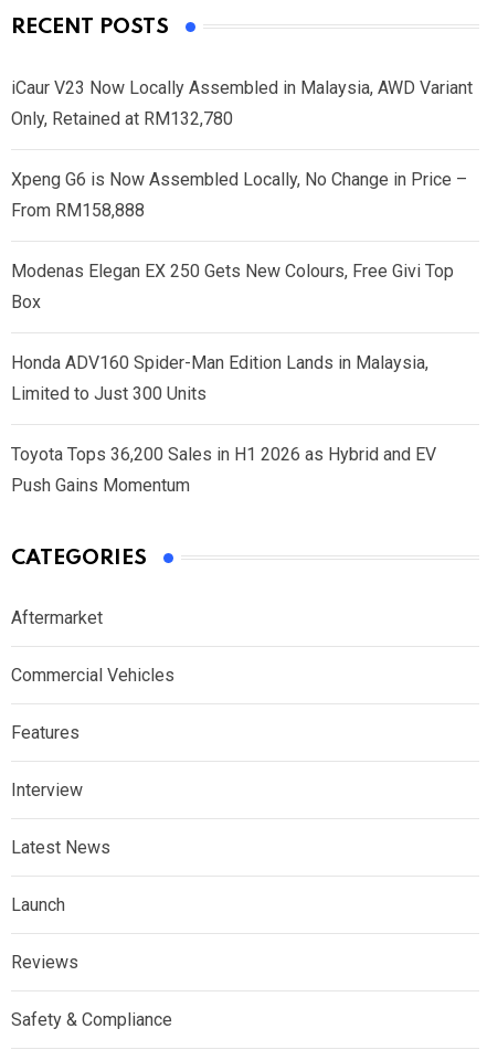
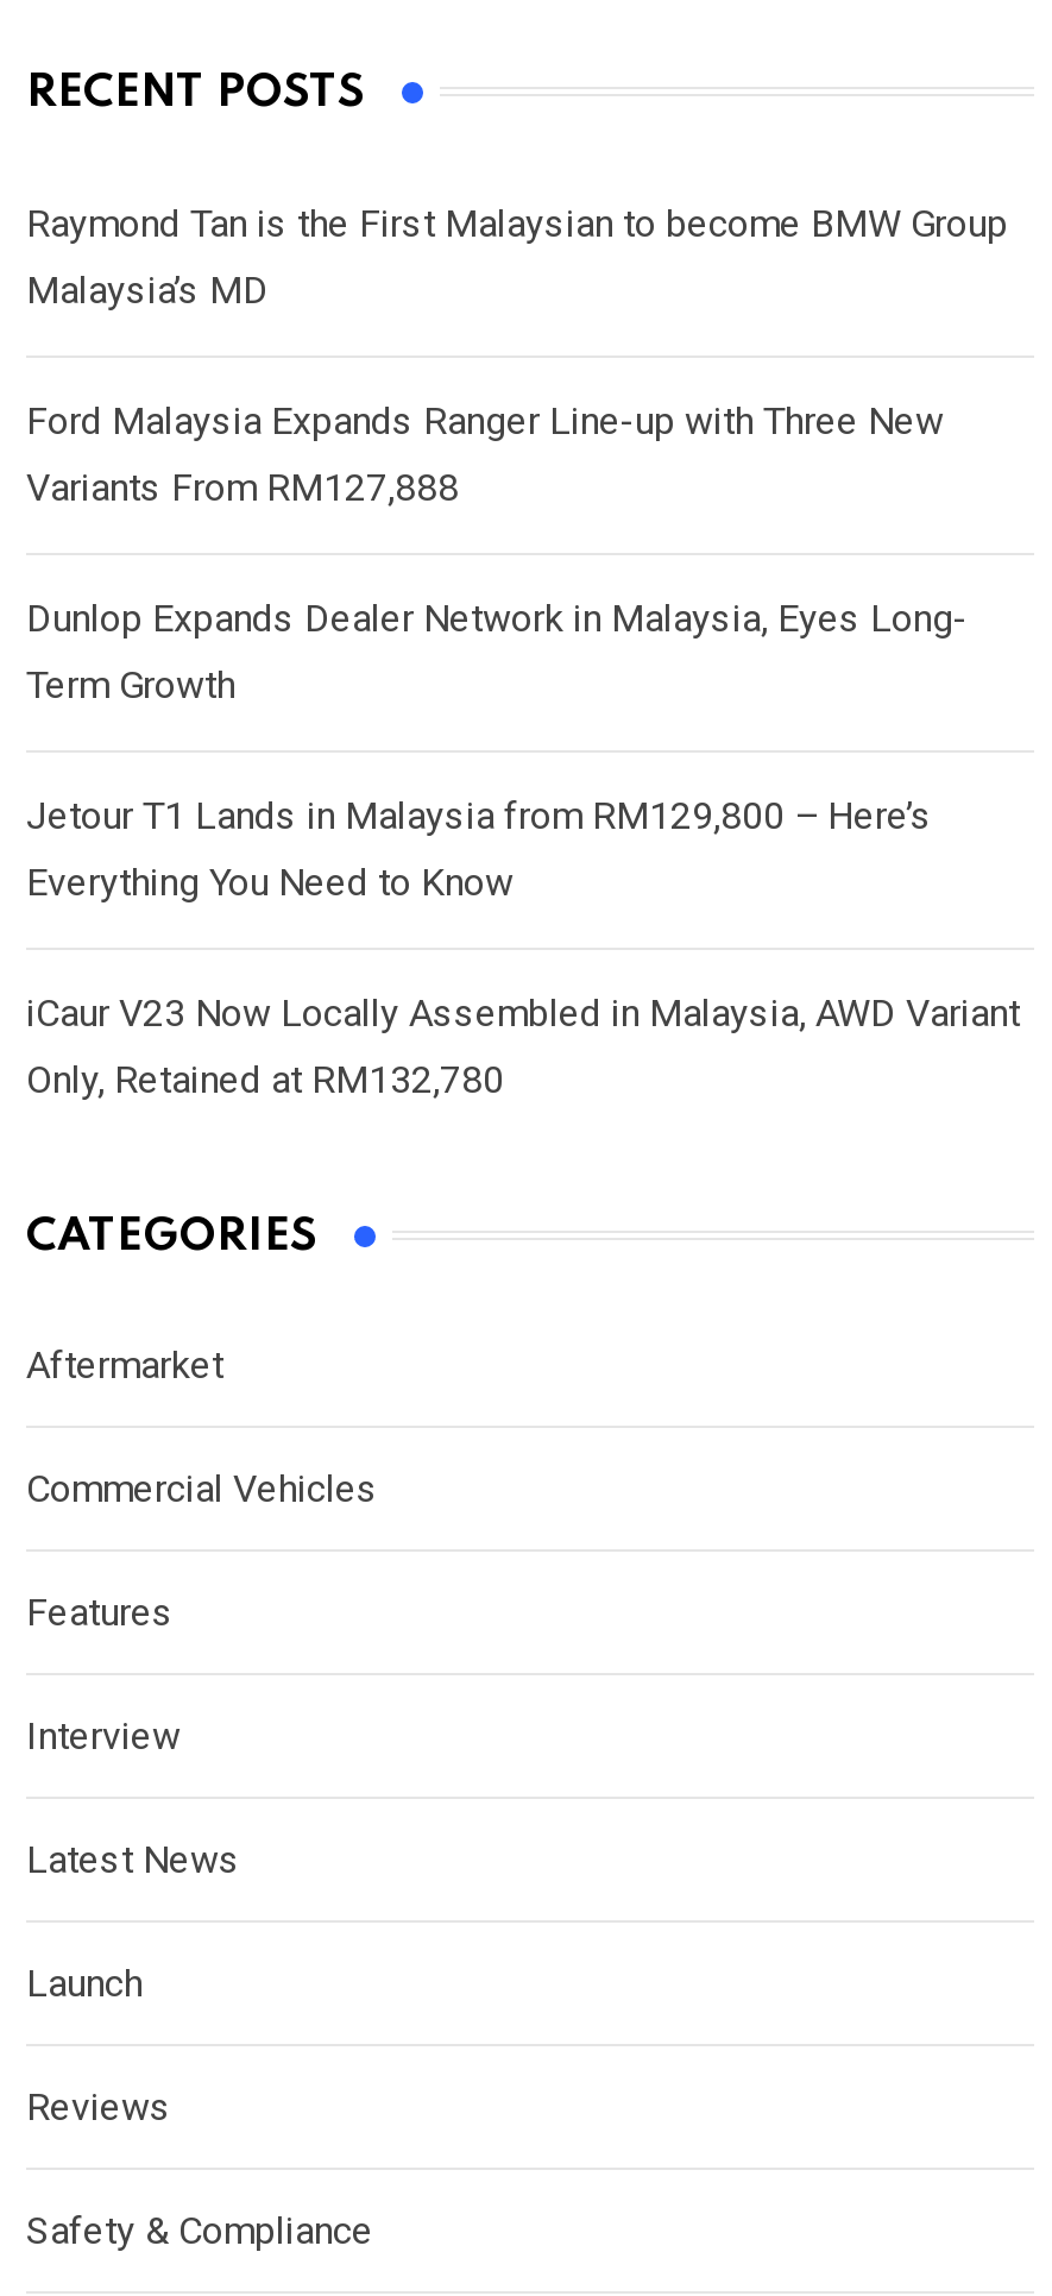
none -> [26,200,1008,904] Raymond Tan is the First Malaysian to become BMW Group | Malaysia’s MD | Ford Malaysia Expands Ranger Line-up with Three New | Variants From RM127,888 | Dunlop Expands Dealer Network in Malaysia, Eyes Long- | Term Growth | Jetour T1 Lands in Malaysia from RM129,800 – Here’s | Everything You Need to Know
moved [11,77,473,129] -> [26,990,1020,1102]: iCaur V23 Now Locally Assembled in Malaysia, AWD Variant | Only, Retained at RM132,780
[11,169,467,496] Xpeng G6 is Now Assembled Locally, No Change in Price – | From RM158,888 | Modenas Elegan EX 250 Gets New Colours, Free Givi Top | Box | Honda ADV160 Spider-Man Edition Lands in Malaysia, | Limited to Just 300 Units | Toyota Tops 36,200 Sales in H1 2026 as Hybrid and EV | Push Gains Momentum -> none

